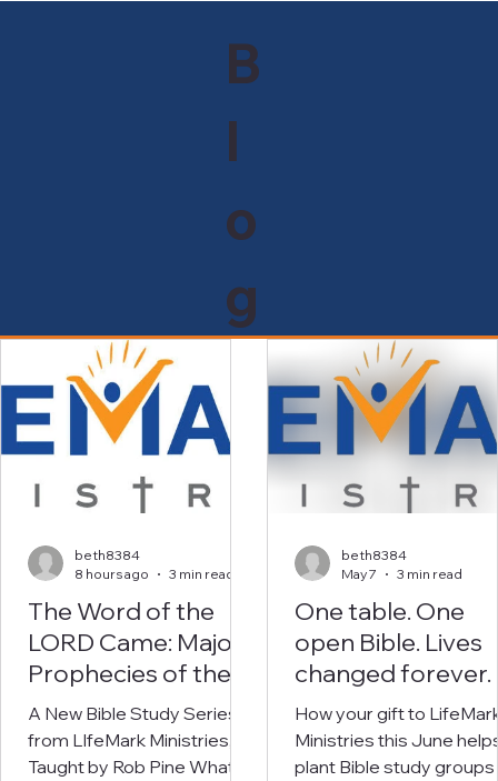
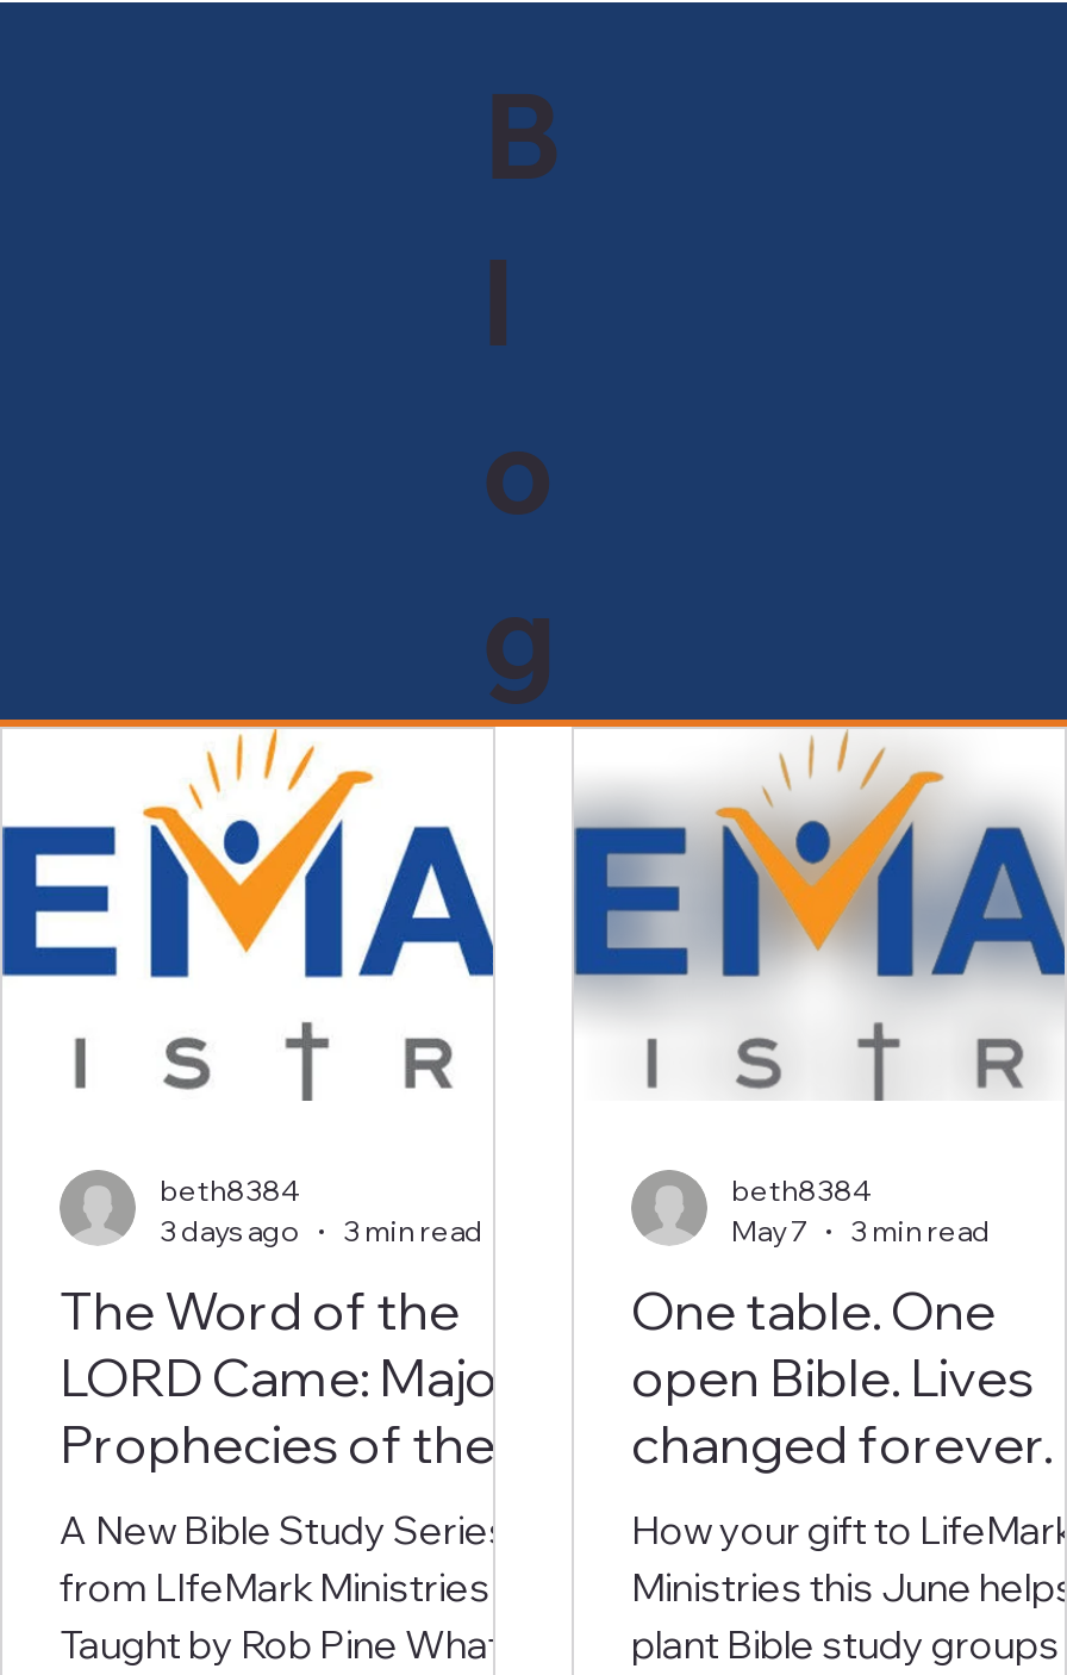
[74,566,235,582] 8 hours ago 3 min read -> [160,1213,483,1249] 3 days ago 3 min read

